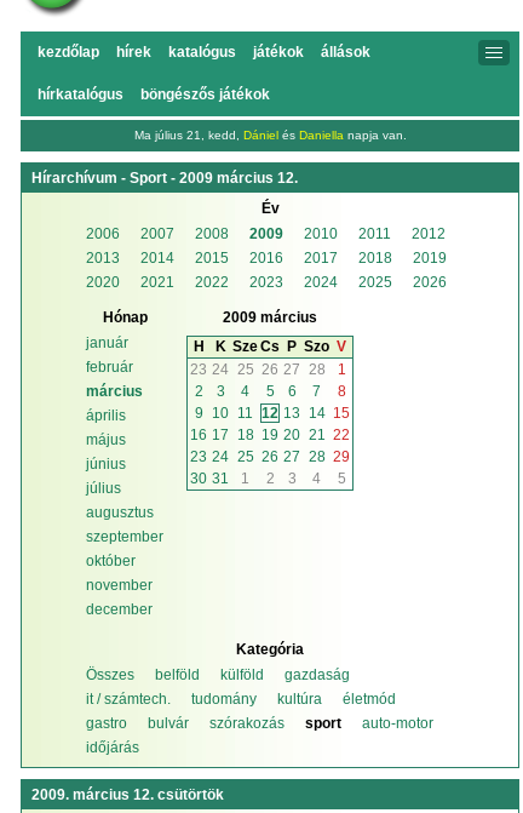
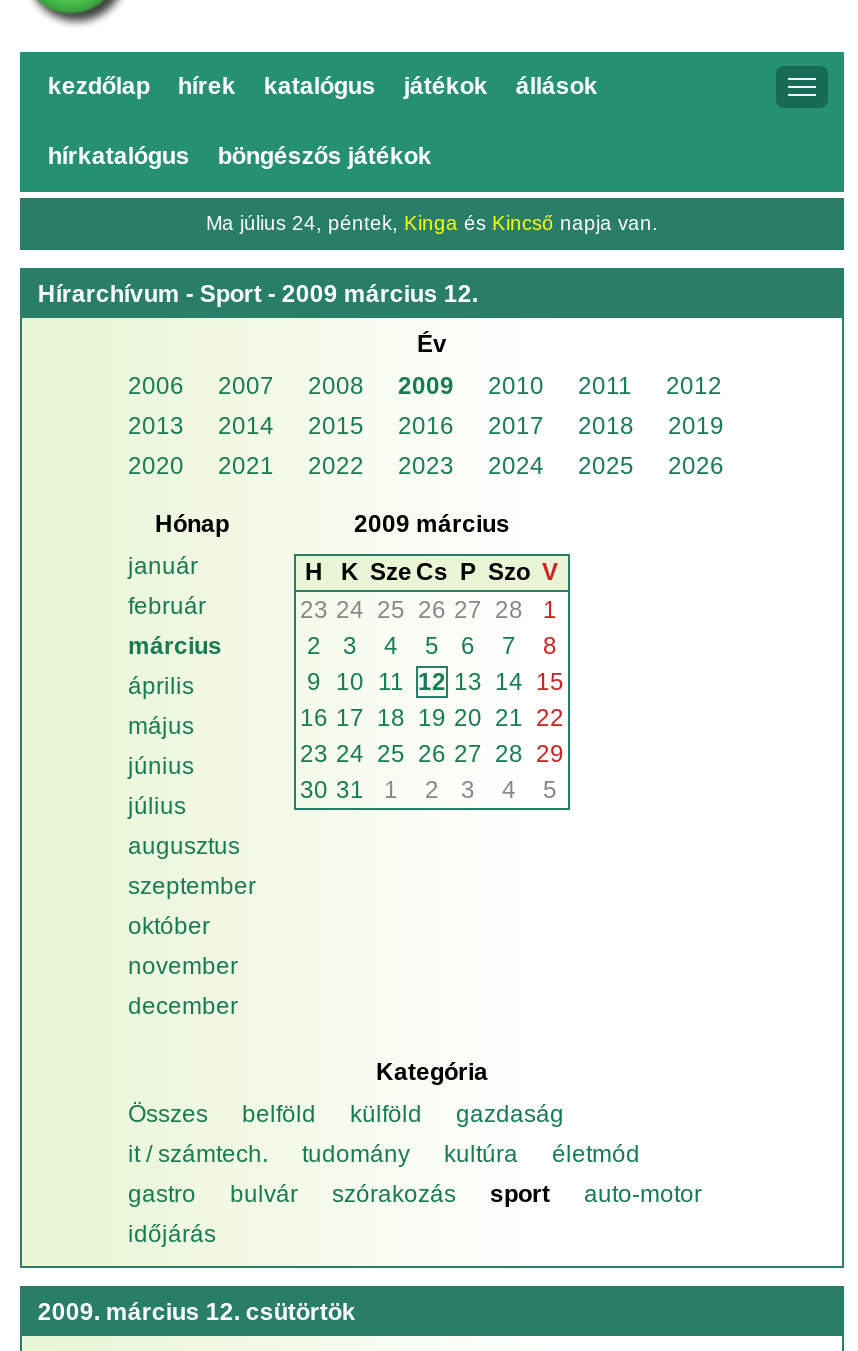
[134,128,406,142] Ma július 21, kedd, Dániel és Daniella napja van. -> [206,212,658,234] Ma július 24, péntek, Kinga és Kincső napja van.

